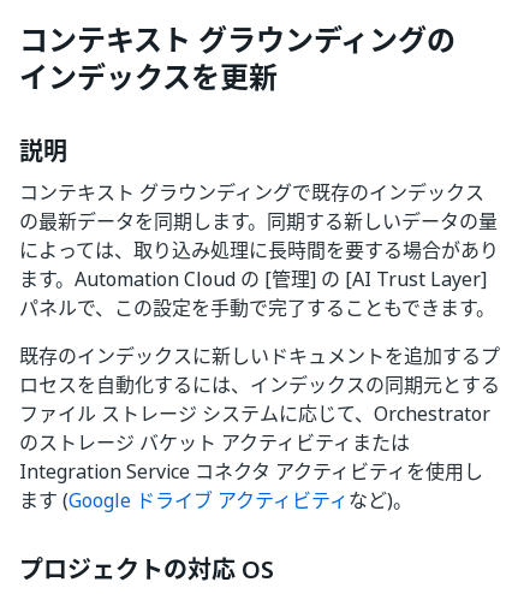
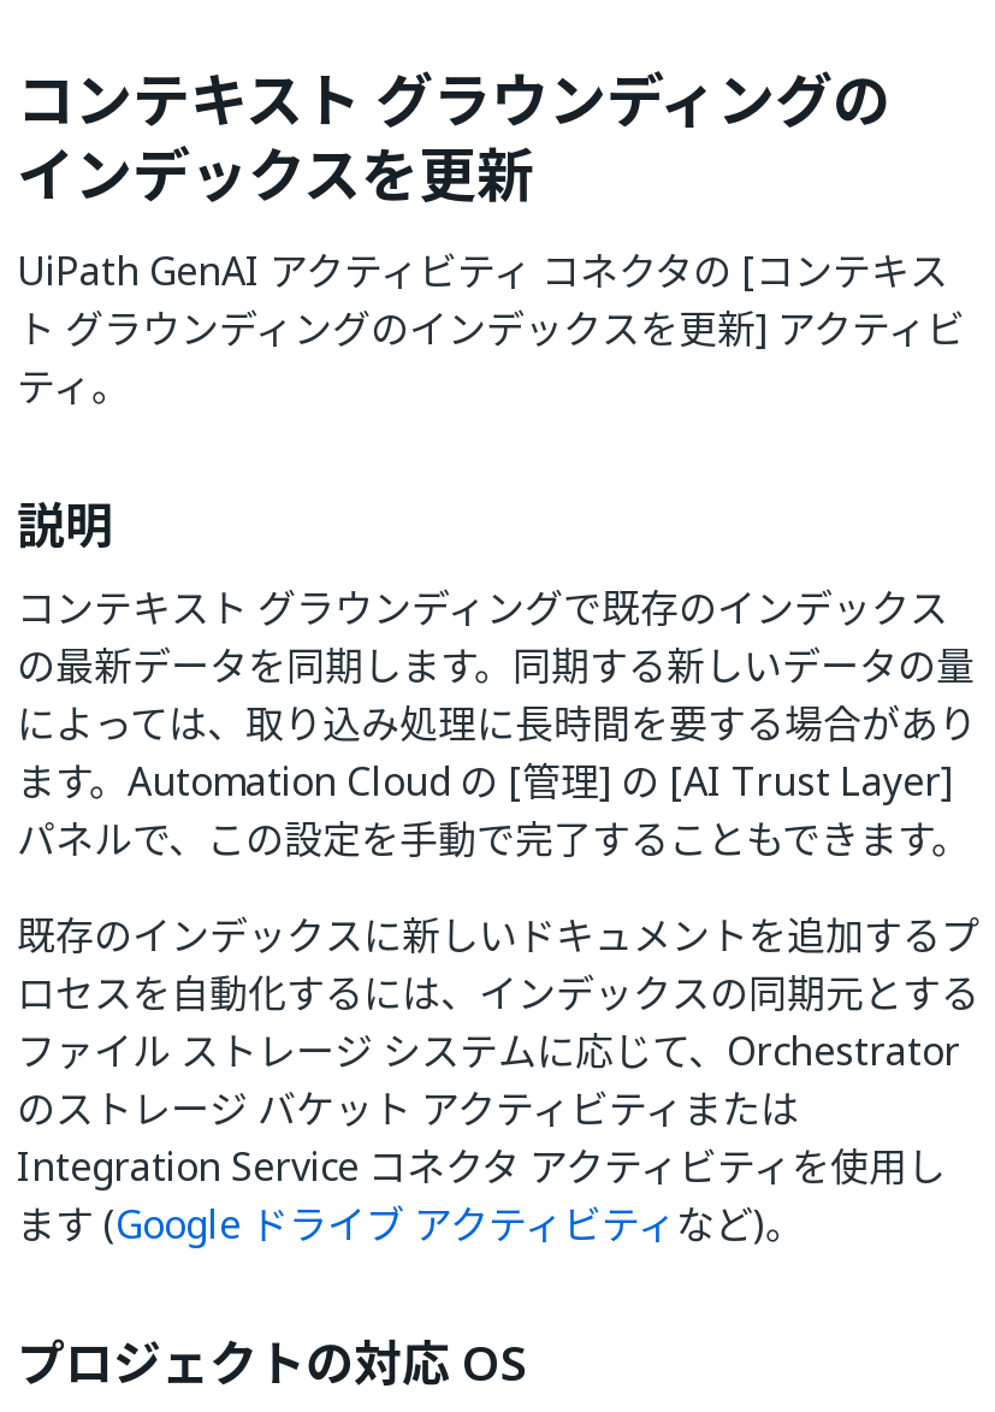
none -> [17,242,965,415] UiPath GenAI アクティビティ コネクタの [コンテキス | ト グラウンディングのインデックスを更新] アクティビ | ティ。

